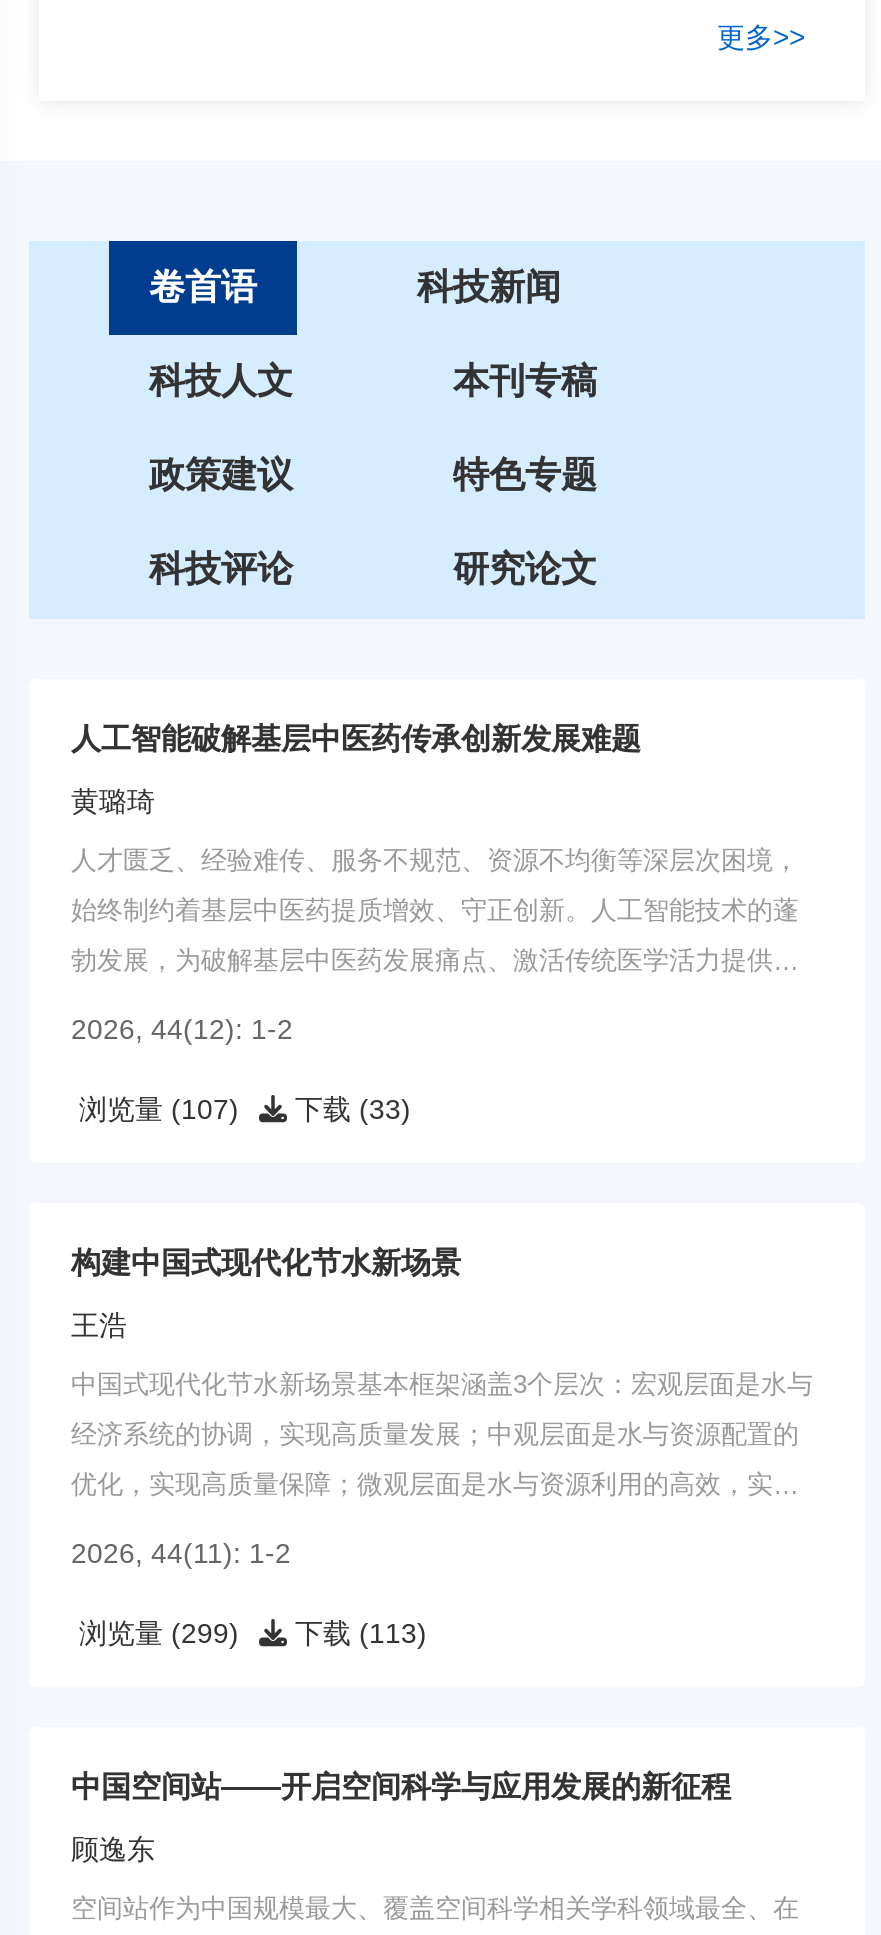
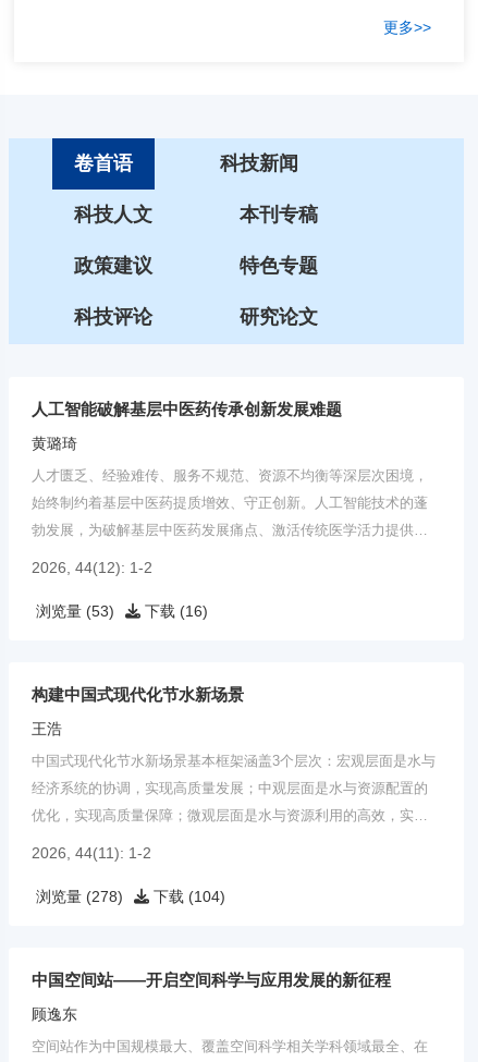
[71,1094,239,1126] 浏览量 (107) -> [32,603,114,620] 浏览量 (53)
[287,1094,411,1126] 下载 (33) -> [140,603,208,620] 下载 (16)
[71,1618,239,1650] 浏览量 (299) -> [32,888,123,906] 浏览量 (278)
[287,1618,427,1650] 下载 (113) -> [149,888,225,906] 下载 (104)

